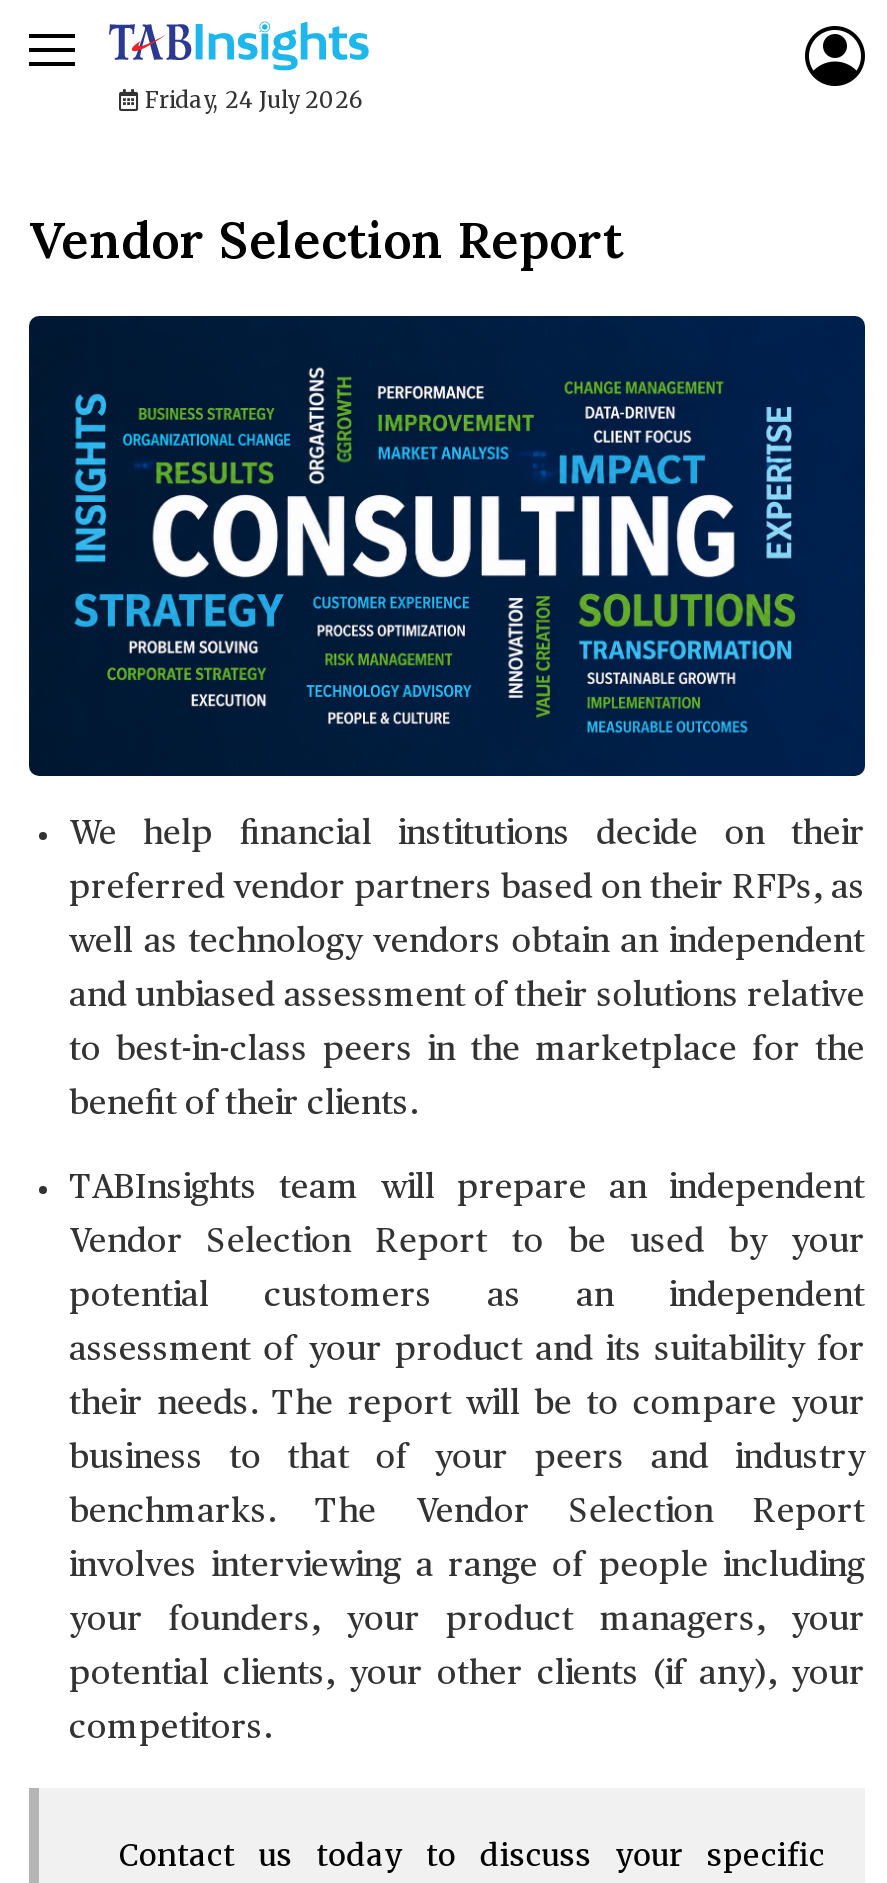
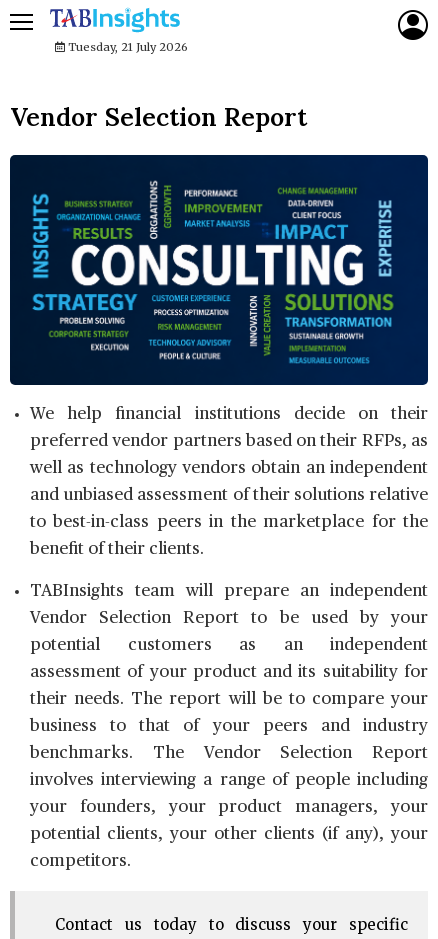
[139,86,363,114] Friday, 24 July 2026 -> [65,40,188,54] Tuesday, 21 July 2026

